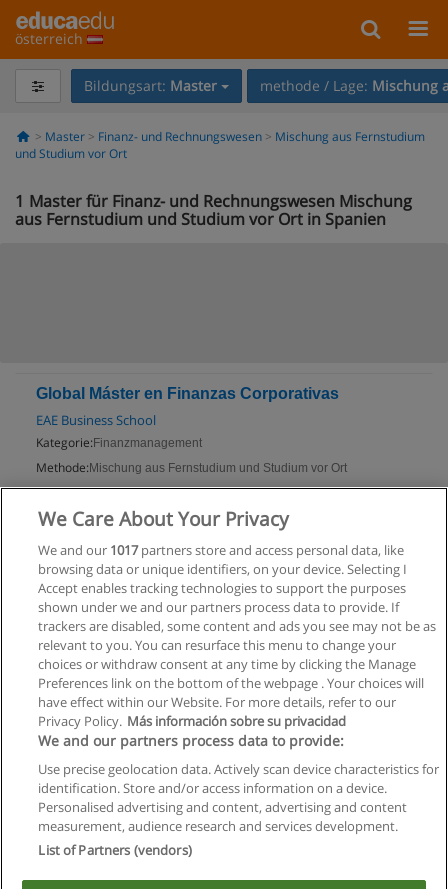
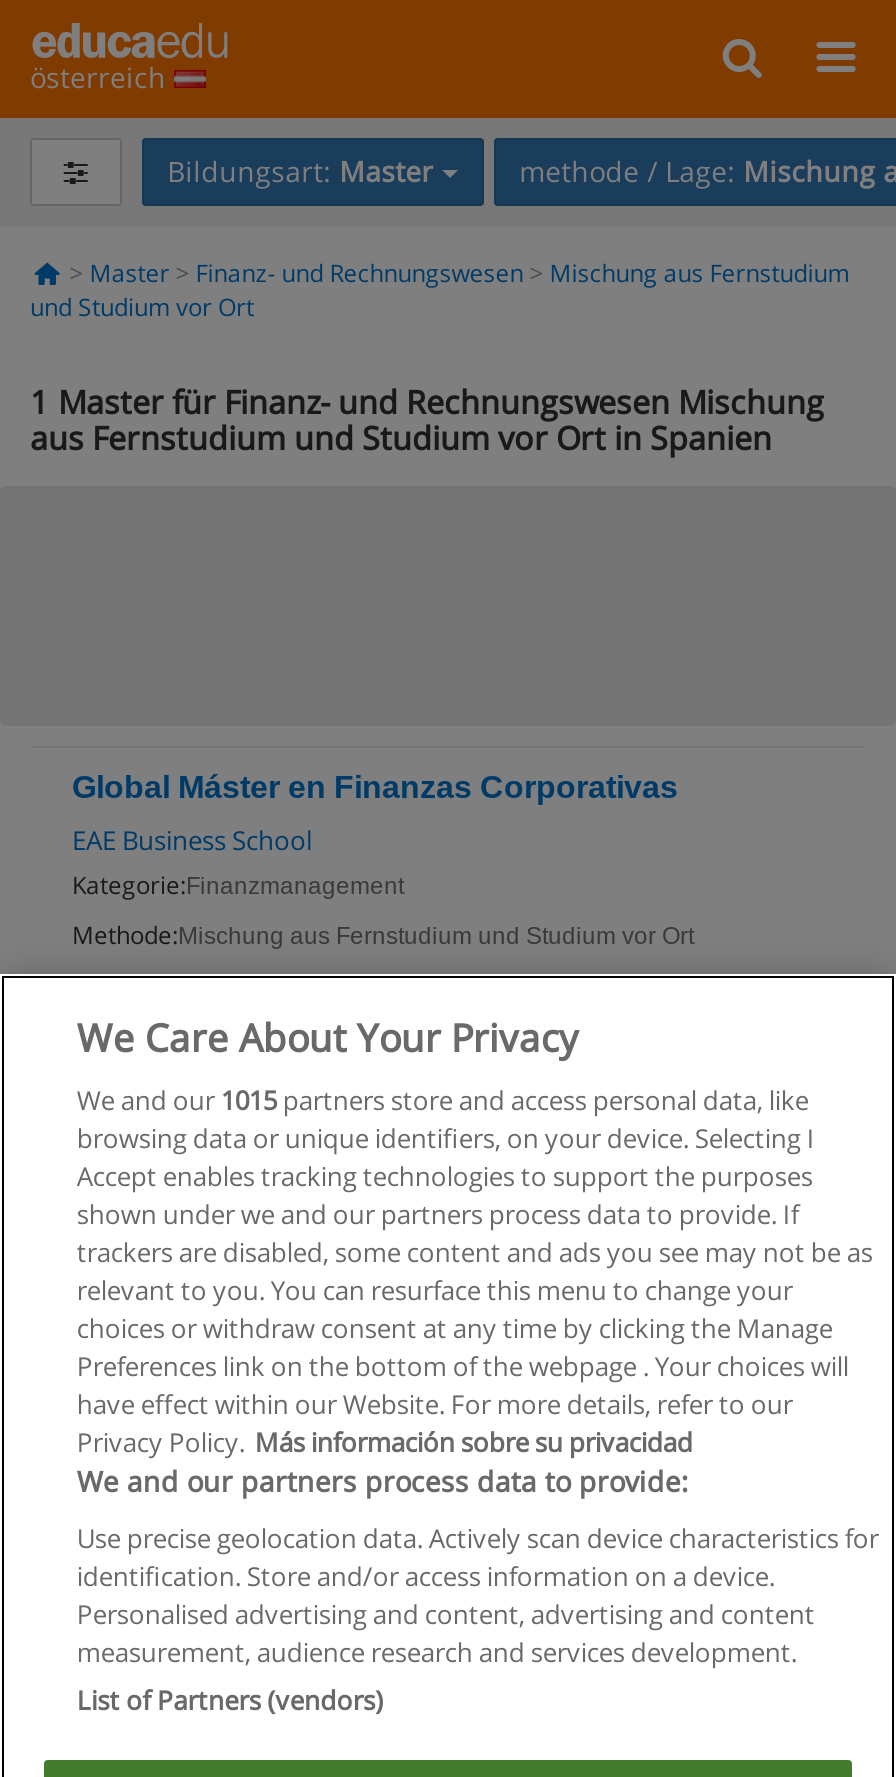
[38,541,404,559] We and our 1017 partners store and access personal data, like -> [77,1082,809,1118] We and our 1015 partners store and access personal data, like

